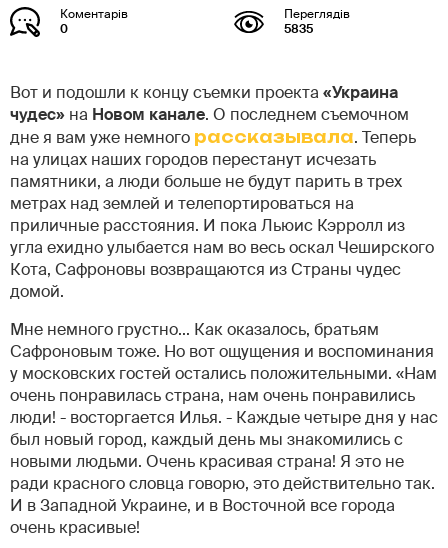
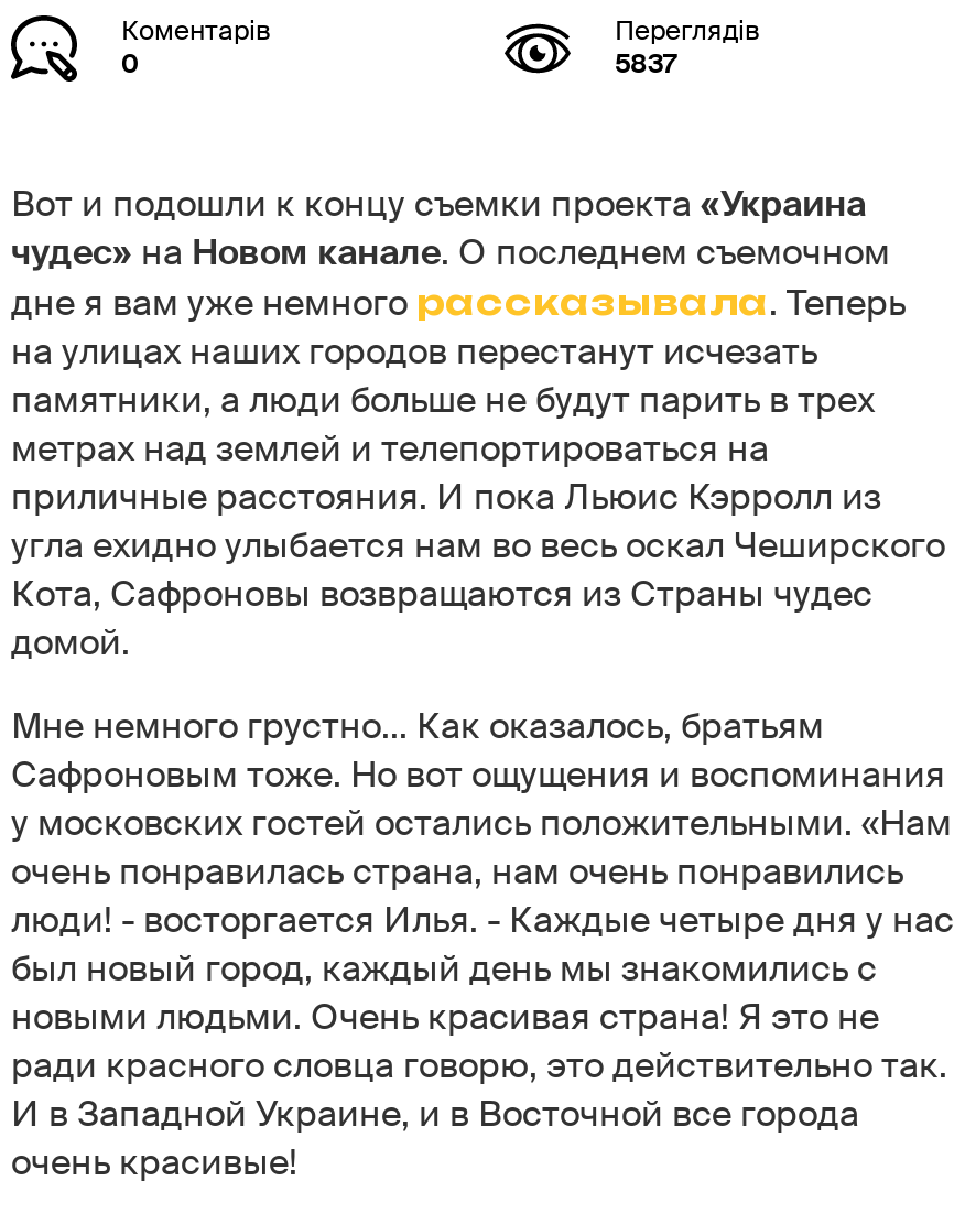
[284,21,313,37] 5835 -> [615,47,676,83] 5837

